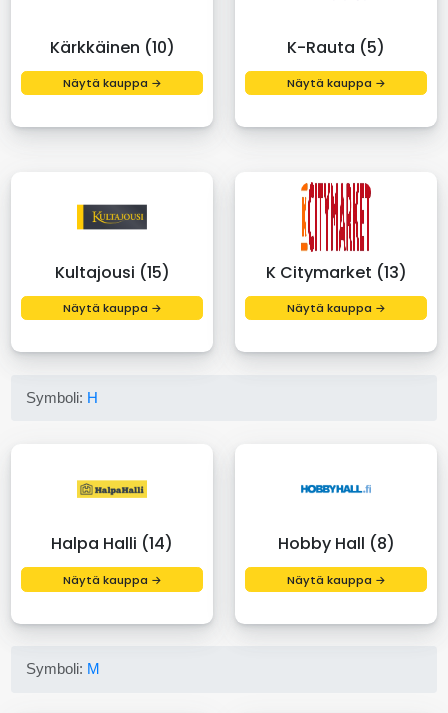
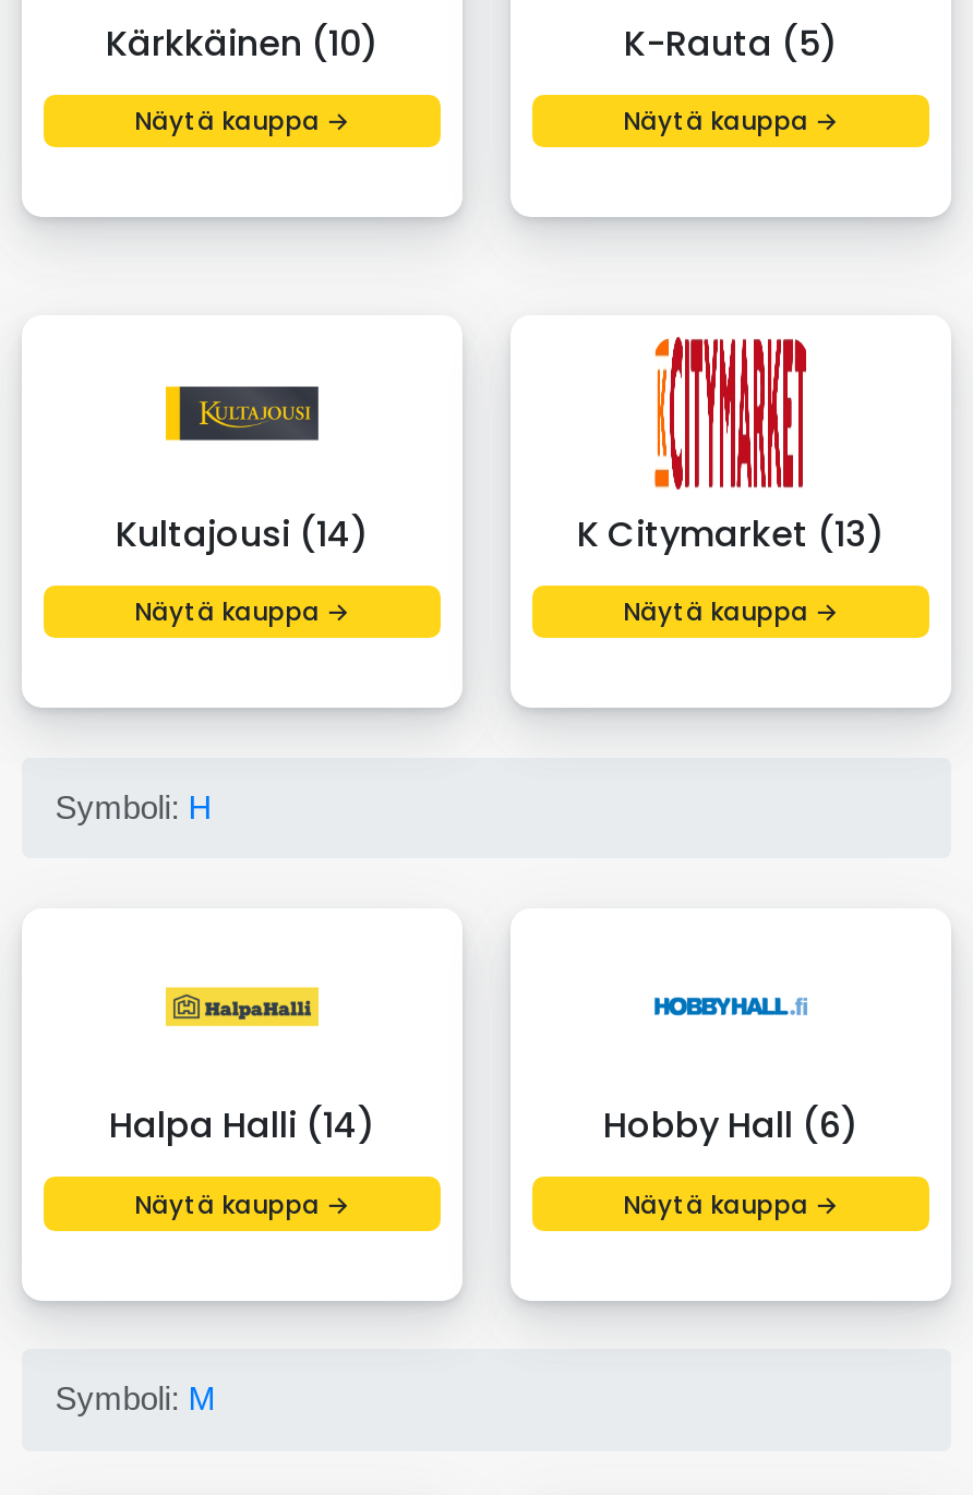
[54,260,169,283] Kultajousi (15) -> [116,508,369,558] Kultajousi (14)
[277,532,394,555] Hobby Hall (8) -> [603,1100,858,1150] Hobby Hall (6)

